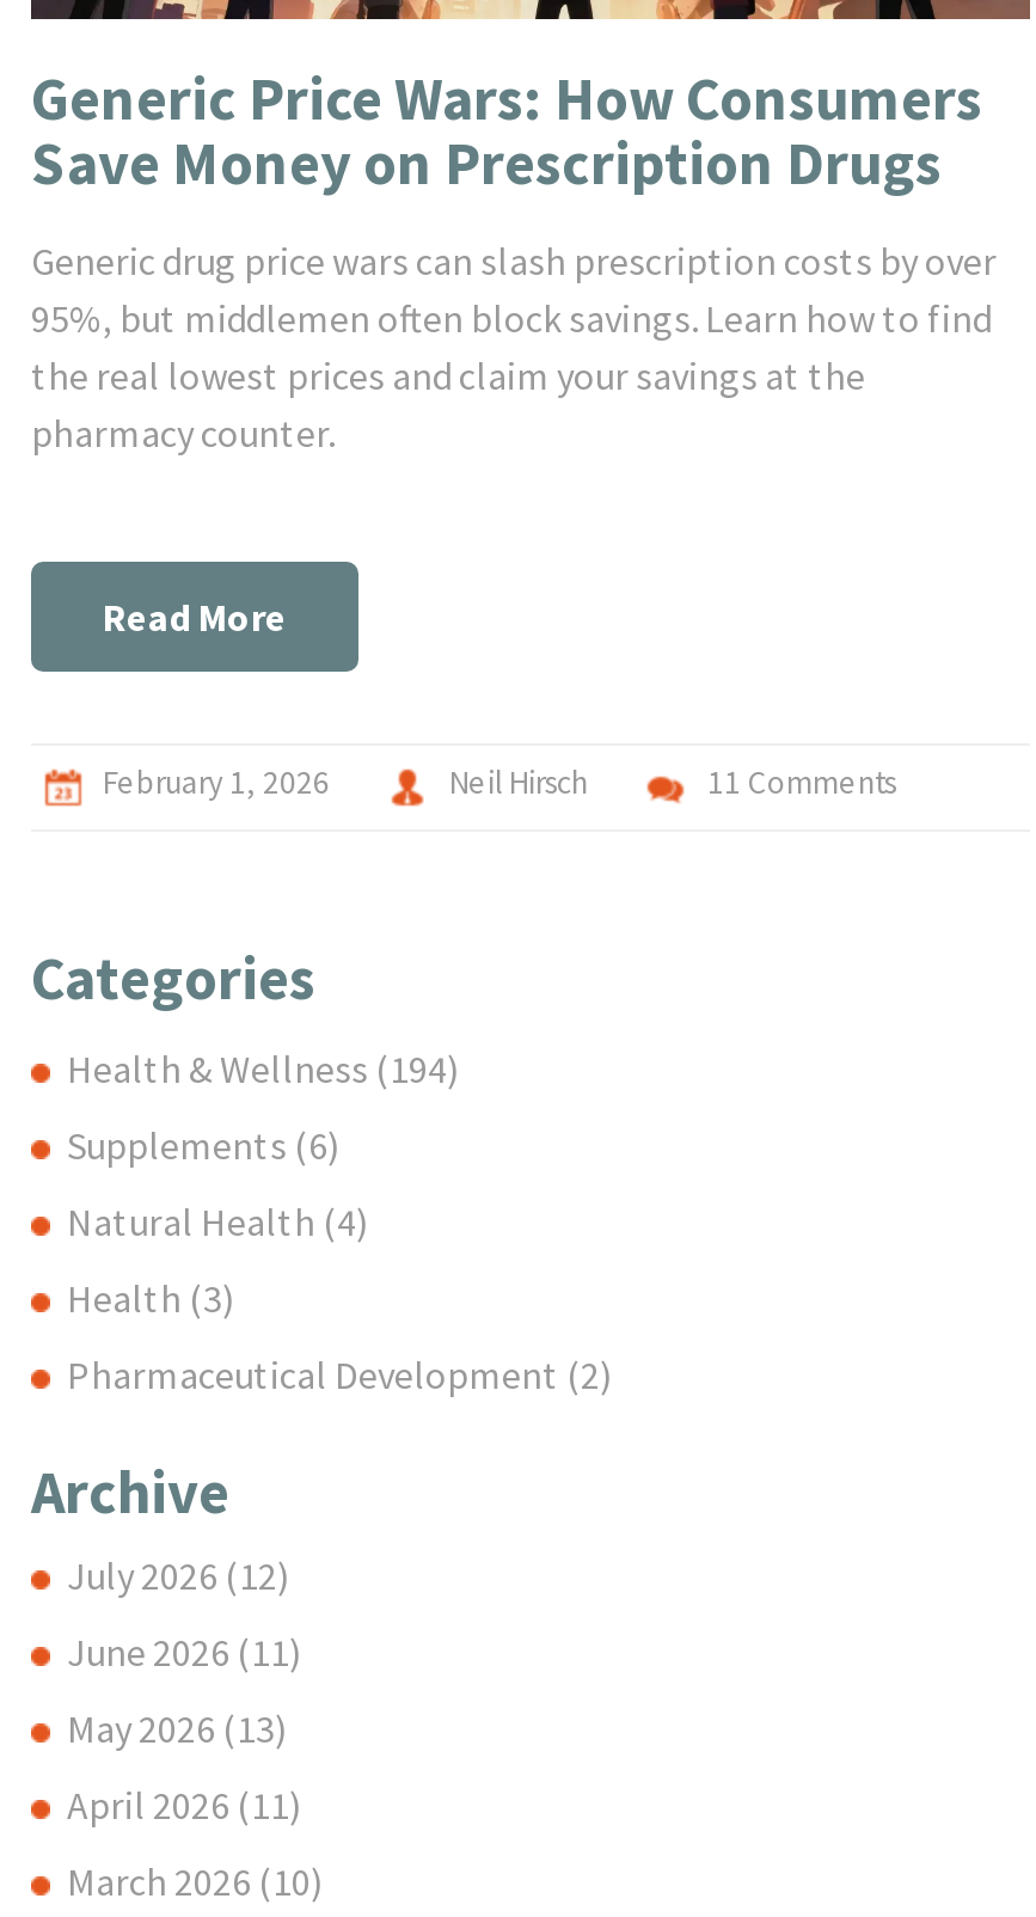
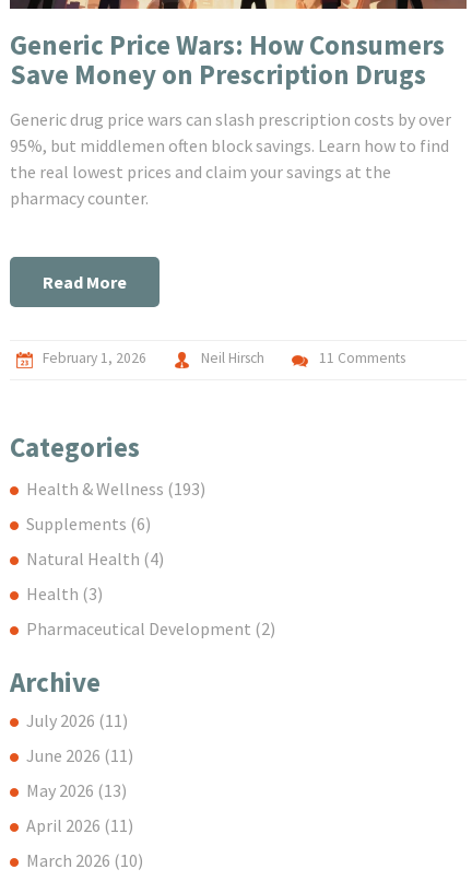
[67,1044,459,1092] Health & Wellness (194) -> [26,477,205,499] Health & Wellness (193)
[67,1551,289,1599] July 2026 (12) -> [26,709,128,731] July 2026 (11)

